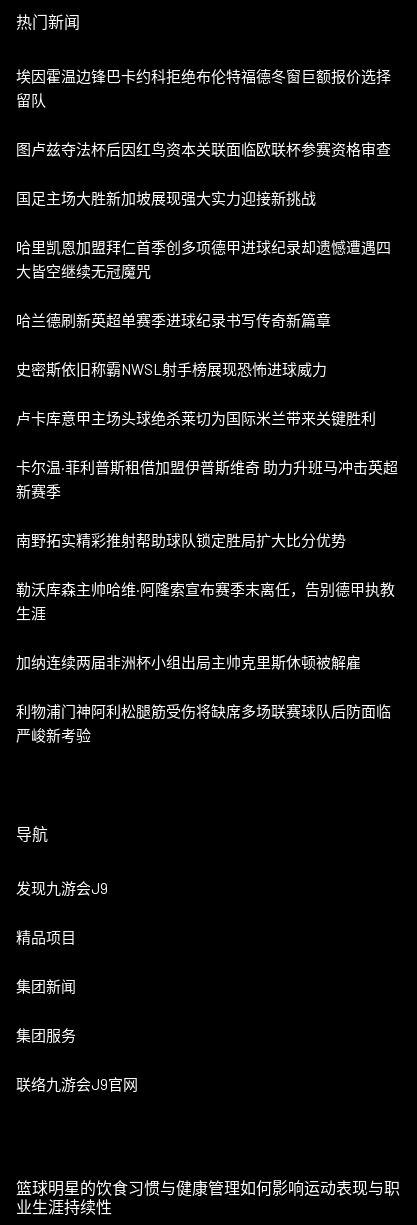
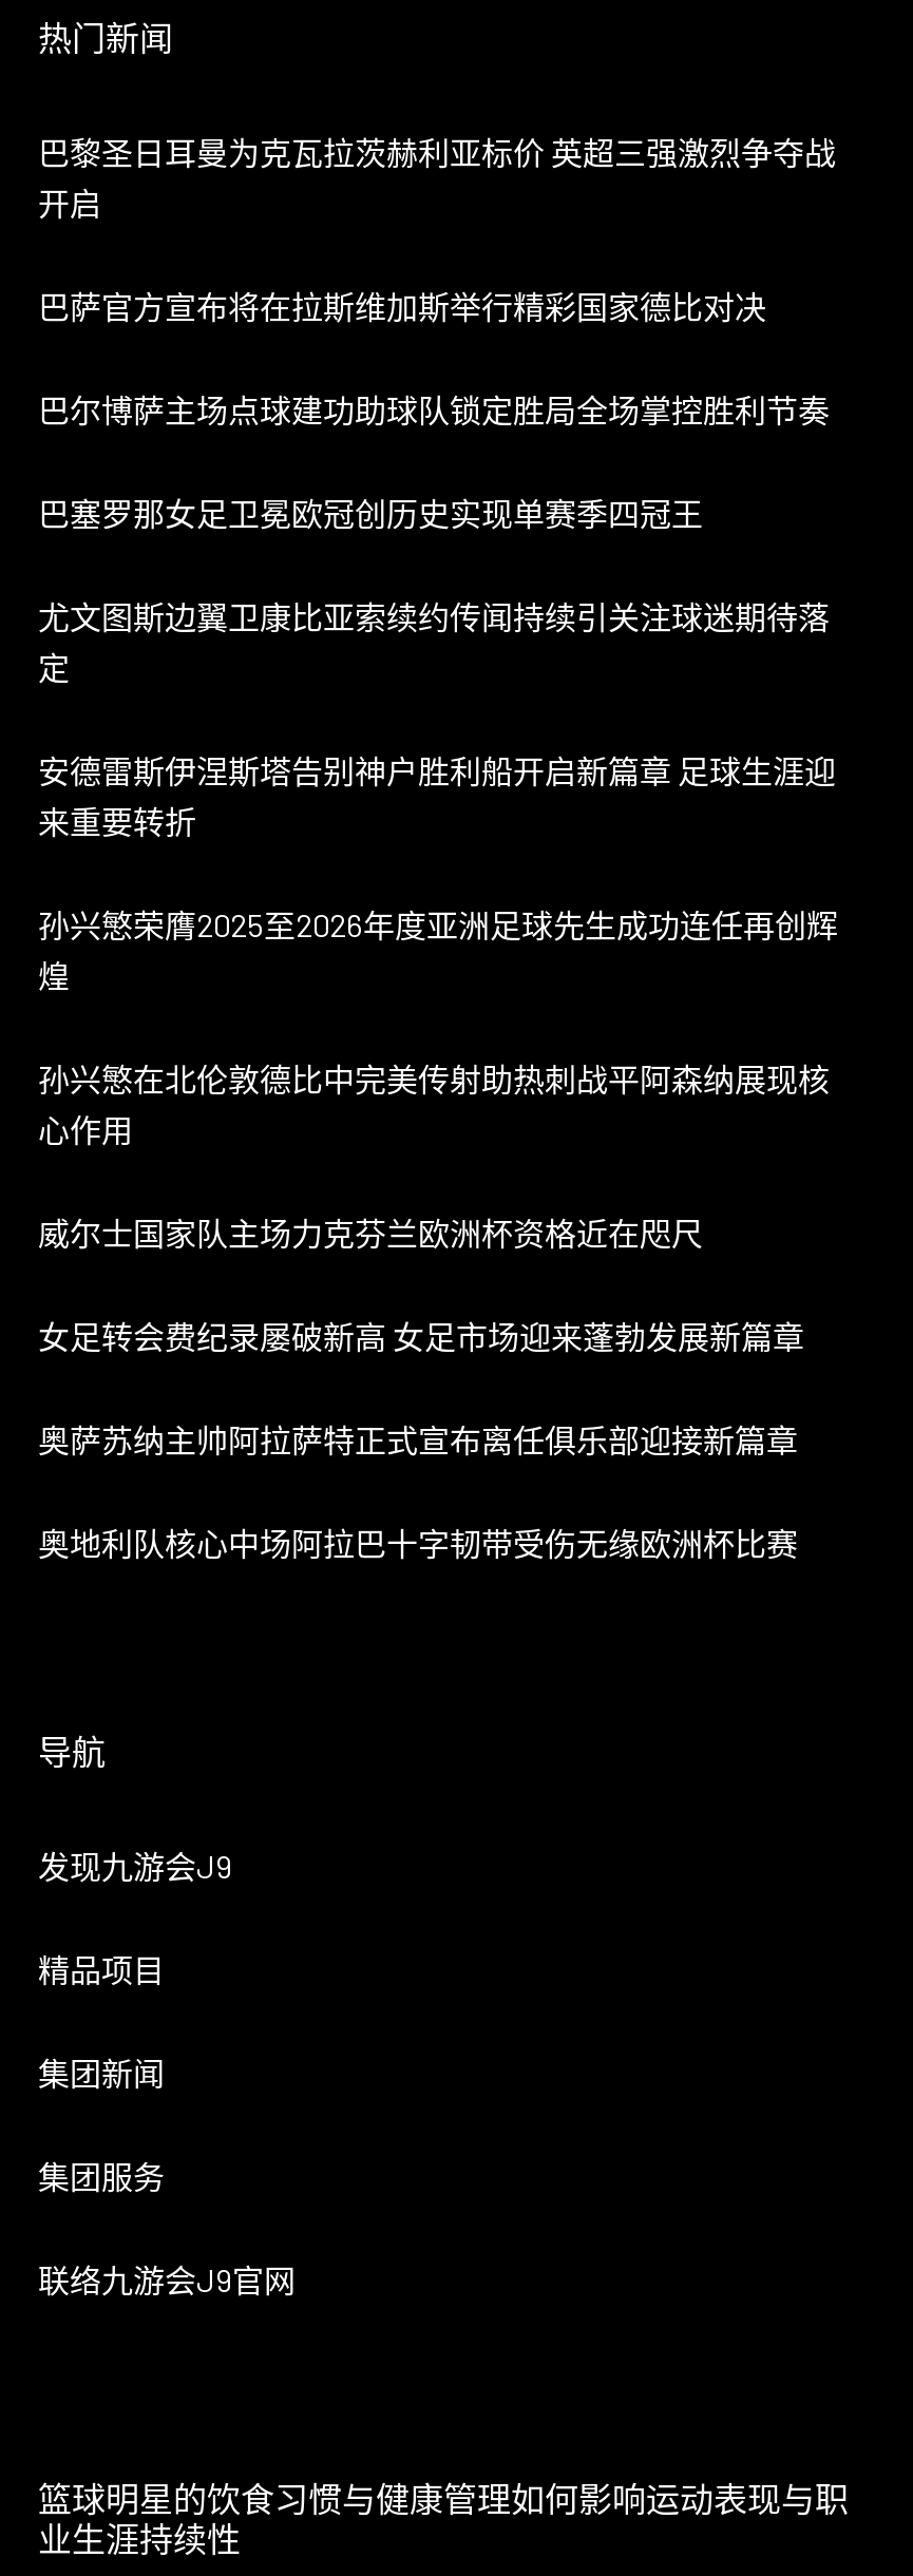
[16,67,391,109] 埃因霍温边锋巴卡约科拒绝布伦特福德冬窗巨额报价选择 | 留队 -> [38,133,836,222] 巴黎圣日耳曼为克瓦拉茨赫利亚标价 英超三强激烈争夺战 | 开启
[16,140,391,158] 图卢兹夺法杯后因红鸟资本关联面临欧联杯参赛资格审查 -> [38,287,766,325] 巴萨官方宣布将在拉斯维加斯举行精彩国家德比对决
[16,189,316,207] 国足主场大胜新加坡展现强大实力迎接新挑战 -> [38,390,830,428] 巴尔博萨主场点球建功助球队锁定胜局全场掌控胜利节奏
[16,238,391,280] 哈里凯恩加盟拜仁首季创多项德甲进球纪录却遗憾遭遇四 | 大皆空继续无冠魔咒 -> [38,494,703,532] 巴塞罗那女足卫冕欧冠创历史实现单赛季四冠王
[16,311,331,329] 哈兰德刷新英超单赛季进球纪录书写传奇新篇章 -> [38,597,830,686] 尤文图斯边翼卫康比亚索续约传闻持续引关注球迷期待落 | 定
[16,360,327,378] 史密斯依旧称霸NWSL射手榜展现恐怖进球威力 -> [38,751,836,840] 安德雷斯伊涅斯塔告别神户胜利船开启新篇章 足球生涯迎 | 来重要转折
[16,409,376,427] 卢卡库意甲主场头球绝杀莱切为国际米兰带来关键胜利 -> [38,905,838,994] 孙兴慜荣膺2025至2026年度亚洲足球先生成功连任再创辉 | 煌
[16,458,398,500] 卡尔温·菲利普斯租借加盟伊普斯维奇 助力升班马冲击英超 | 新赛季 -> [38,1060,830,1148] 孙兴慜在北伦敦德比中完美传射助热刺战平阿森纳展现核 | 心作用
[16,531,346,549] 南野拓实精彩推射帮助球队锁定胜局扩大比分优势 -> [38,1214,703,1252] 威尔士国家队主场力克芬兰欧洲杯资格近在咫尺
[16,580,395,622] 勒沃库森主帅哈维·阿隆索宣布赛季末离任，告别德甲执教 | 生涯 -> [38,1317,804,1355] 女足转会费纪录屡破新高 女足市场迎来蓬勃发展新篇章
[16,653,361,671] 加纳连续两届非洲杯小组出局主帅克里斯休顿被解雇 -> [38,1420,798,1458] 奥萨苏纳主帅阿拉萨特正式宣布离任俱乐部迎接新篇章
[16,702,391,744] 利物浦门神阿利松腿筋受伤将缺席多场联赛球队后防面临 | 严峻新考验 -> [38,1524,798,1562] 奥地利队核心中场阿拉巴十字韧带受伤无缘欧洲杯比赛

